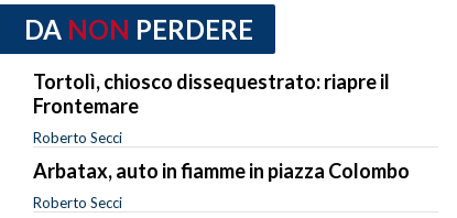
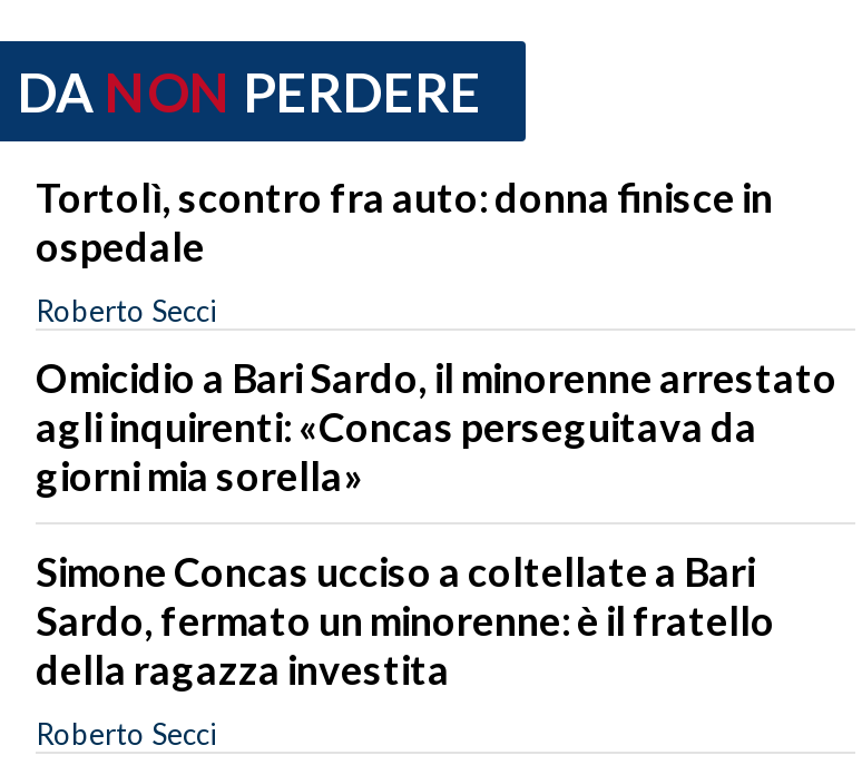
[33,70,390,118] Tortolì, chiosco dissequestrato: riapre il | Frontemare -> [36,173,773,271] Tortolì, scontro fra auto: donna finisce in | ospedale
[33,159,410,183] Arbatax, auto in fiamme in piazza Colombo -> [36,354,837,694] Omicidio a Bari Sardo, il minorenne arrestato | agli inquirenti: «Concas perseguitava da | giorni mia sorella» | Simone Concas ucciso a coltellate a Bari | Sardo, fermato un minorenne: è il fratello | della ragazza investita

